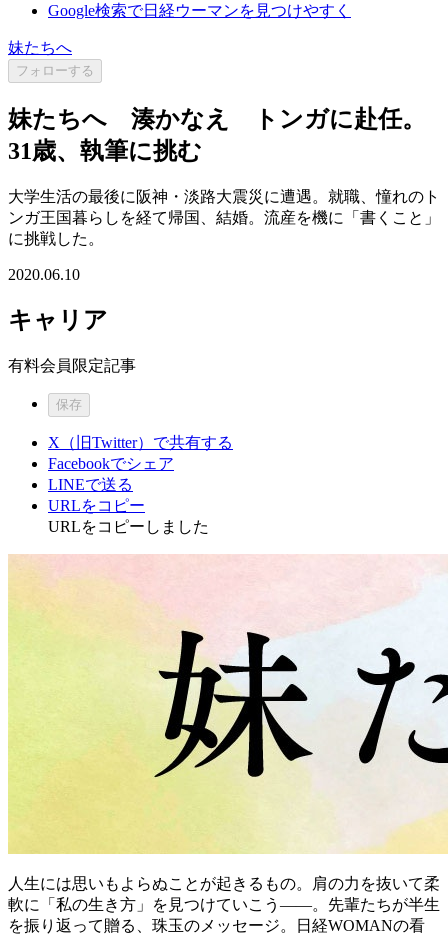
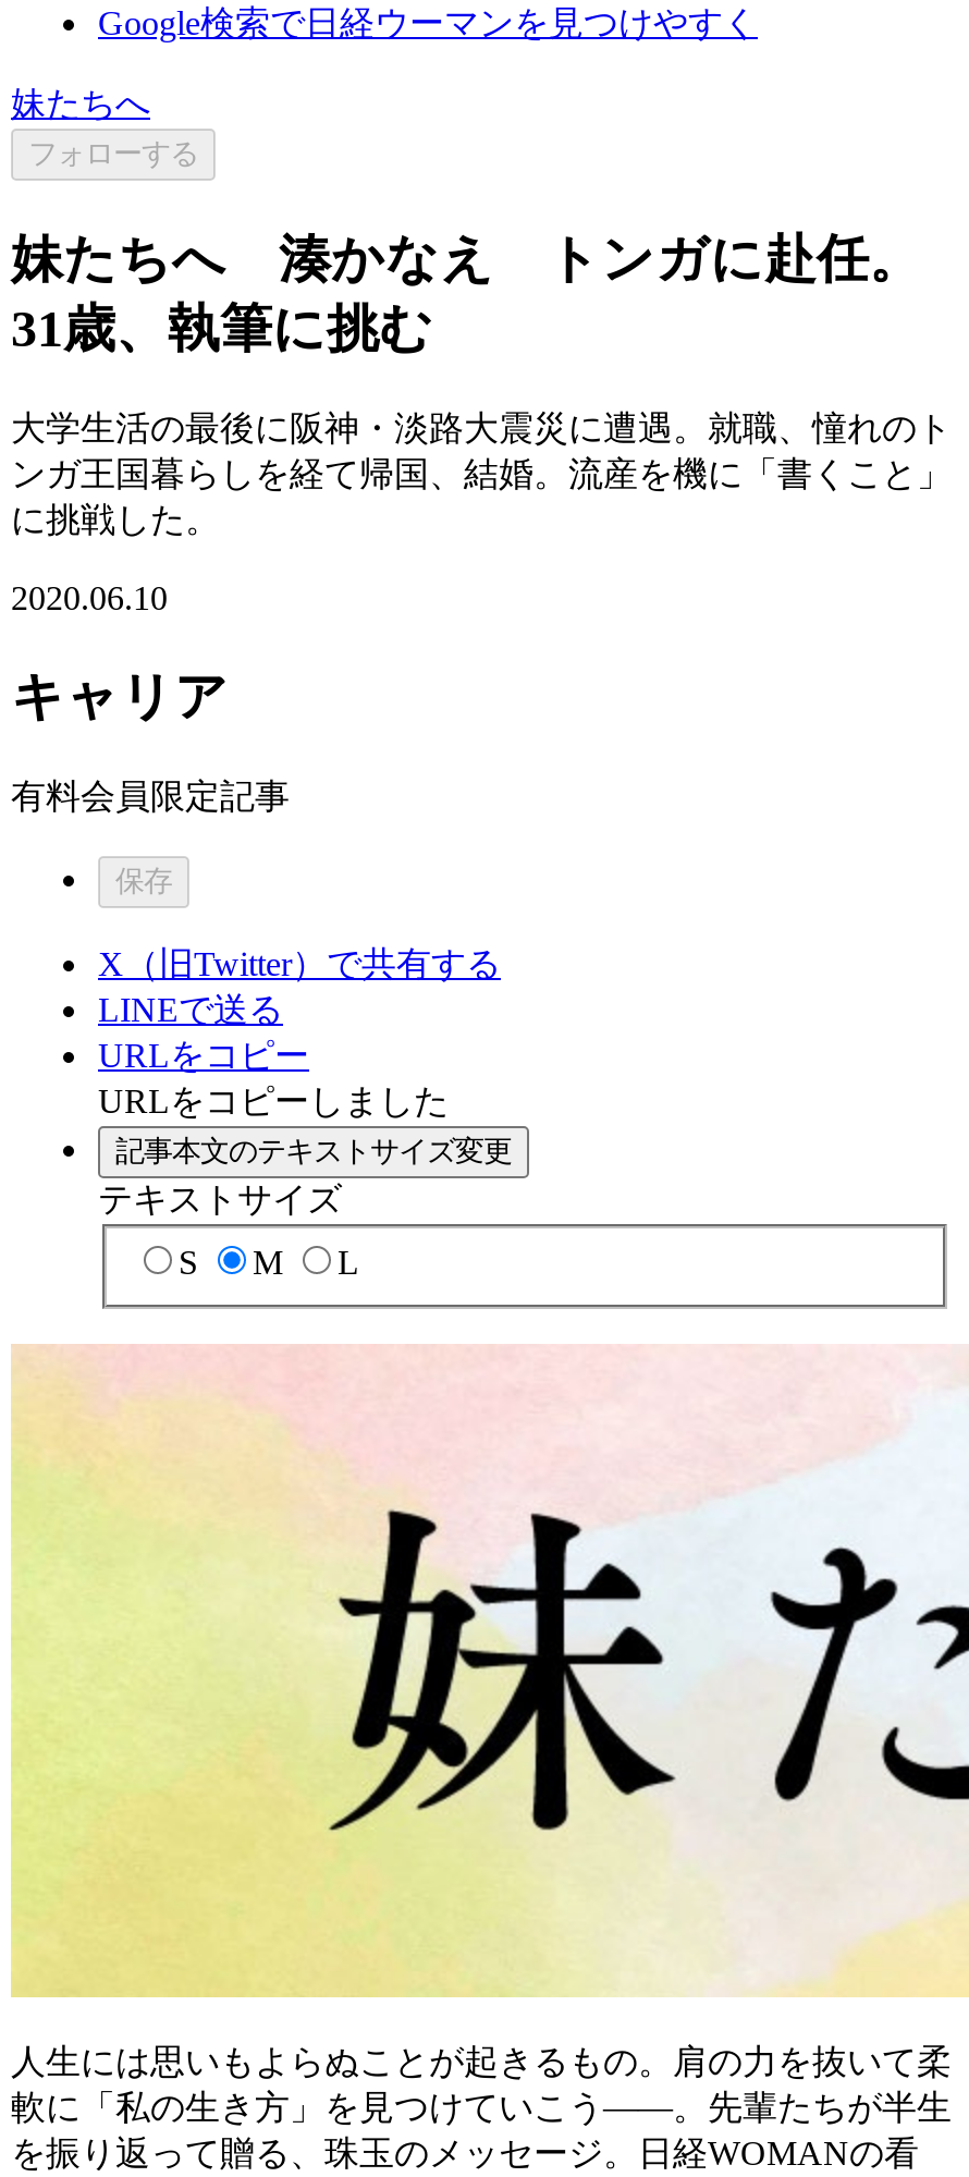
[48,455,174,472] Facebookでシェア -> none
moved [48,476,209,535] -> [98,990,449,1119]: LINEで送る | URLをコピー | URLをコピーしました
none -> [98,1134,512,1281] 記事本文のテキストサイズ変更 | テキストサイズ | S | M | L

